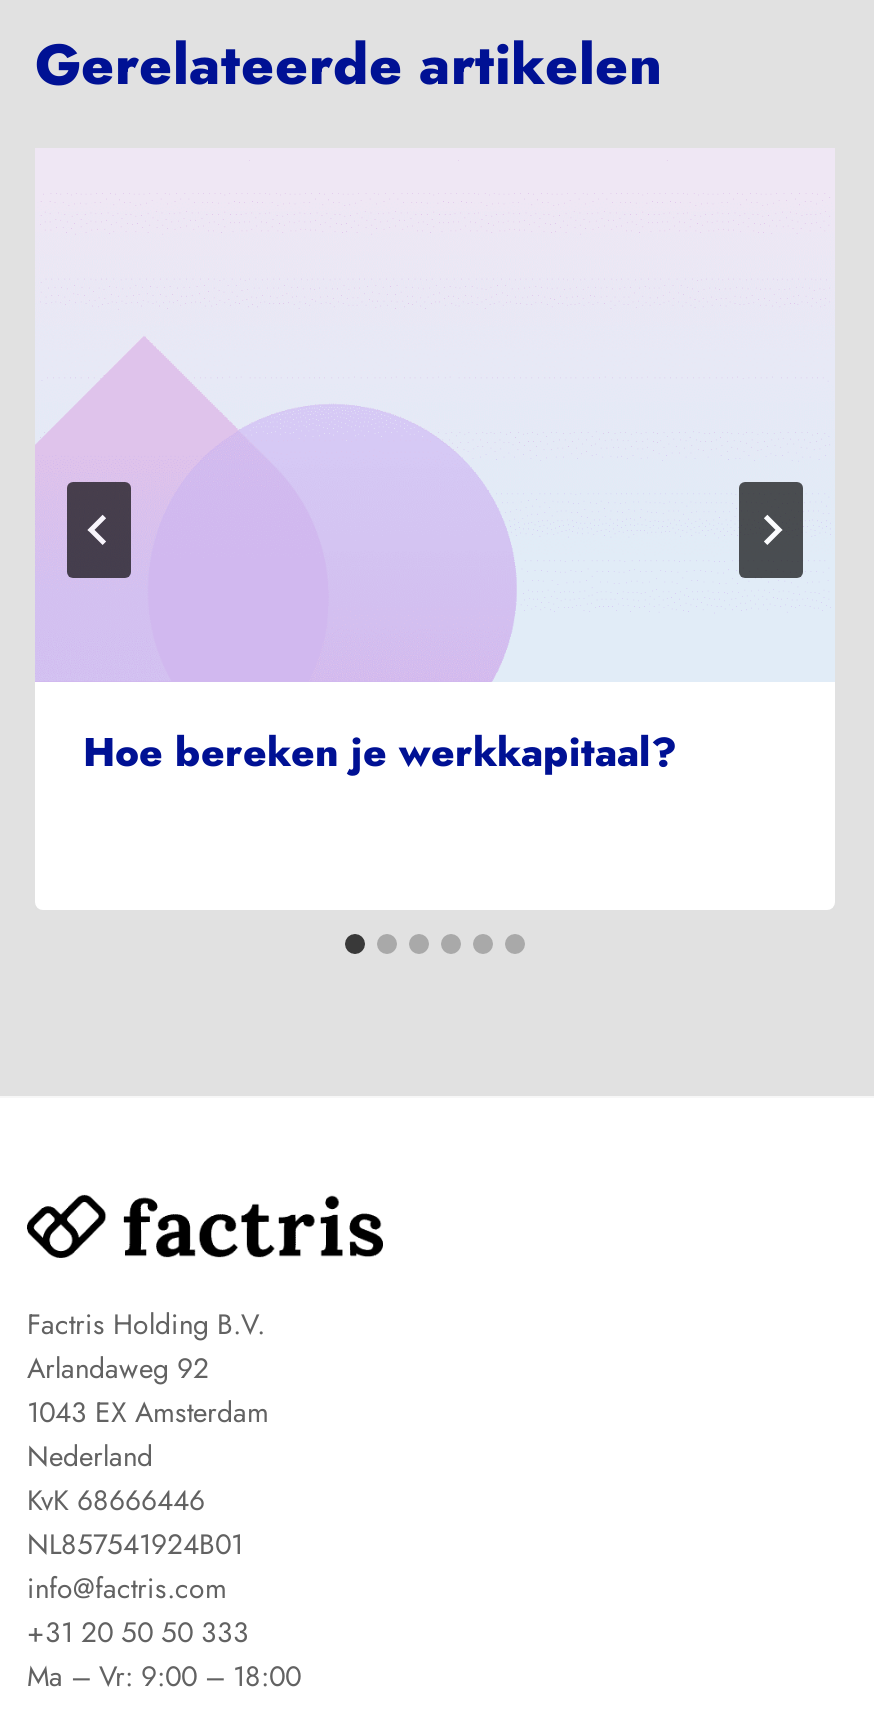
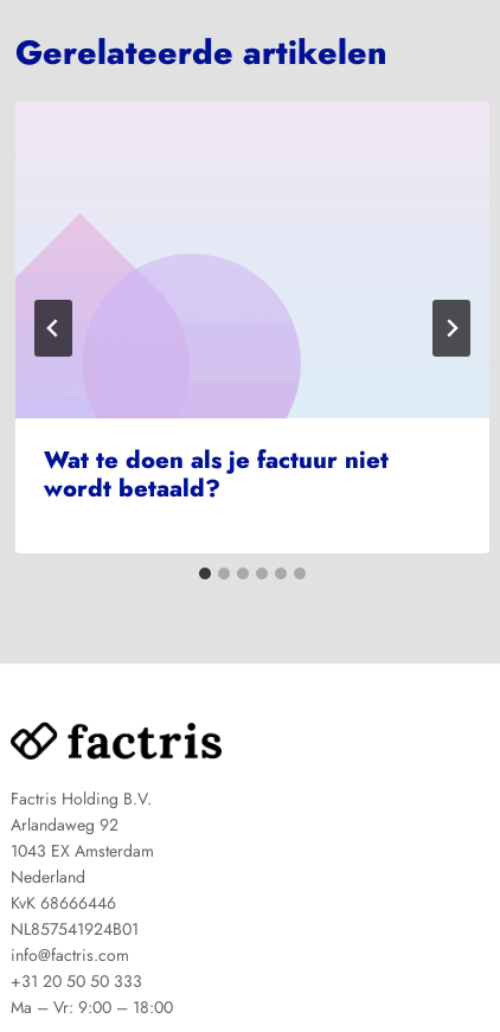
[83,724,677,782] Hoe bereken je werkkapitaal? -> [44,443,389,506] Wat te doen als je factuur niet | wordt betaald?

